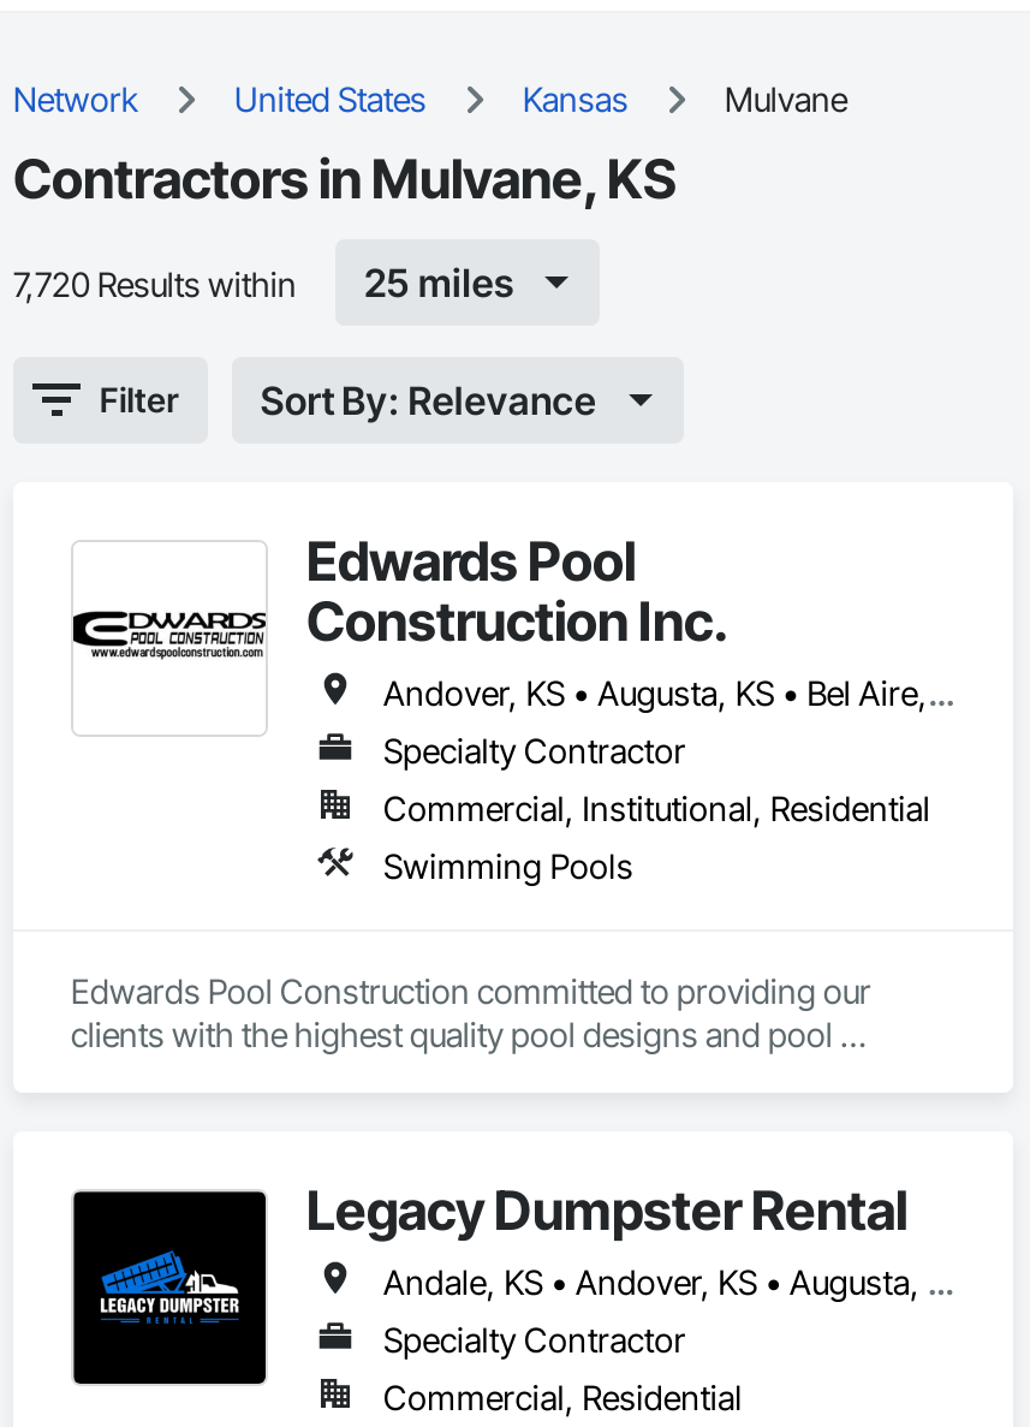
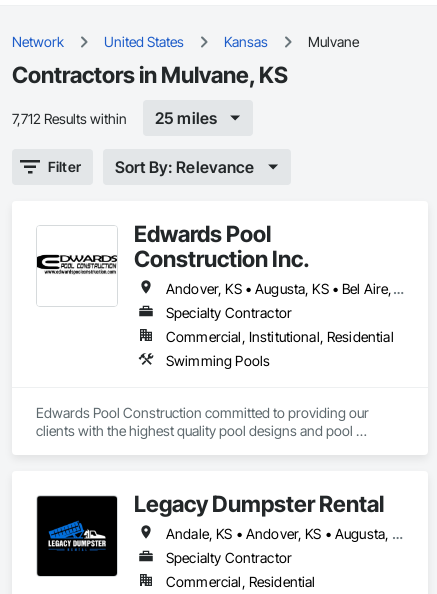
[13,262,297,303] 7,720 Results within -> [12,109,127,126] 7,712 Results within

